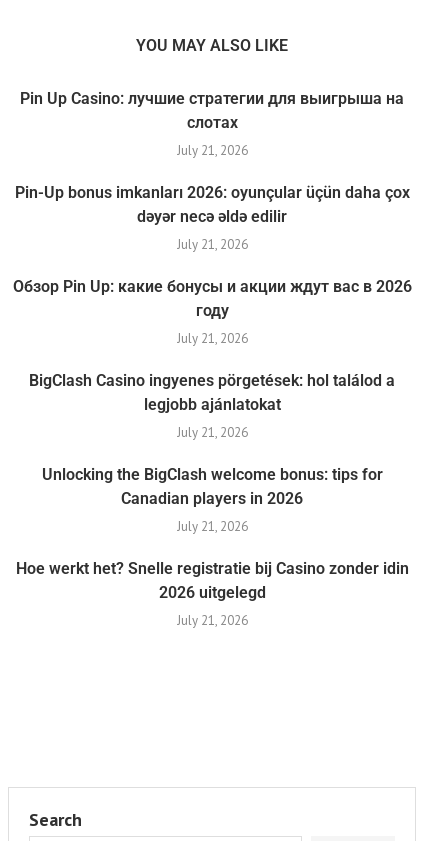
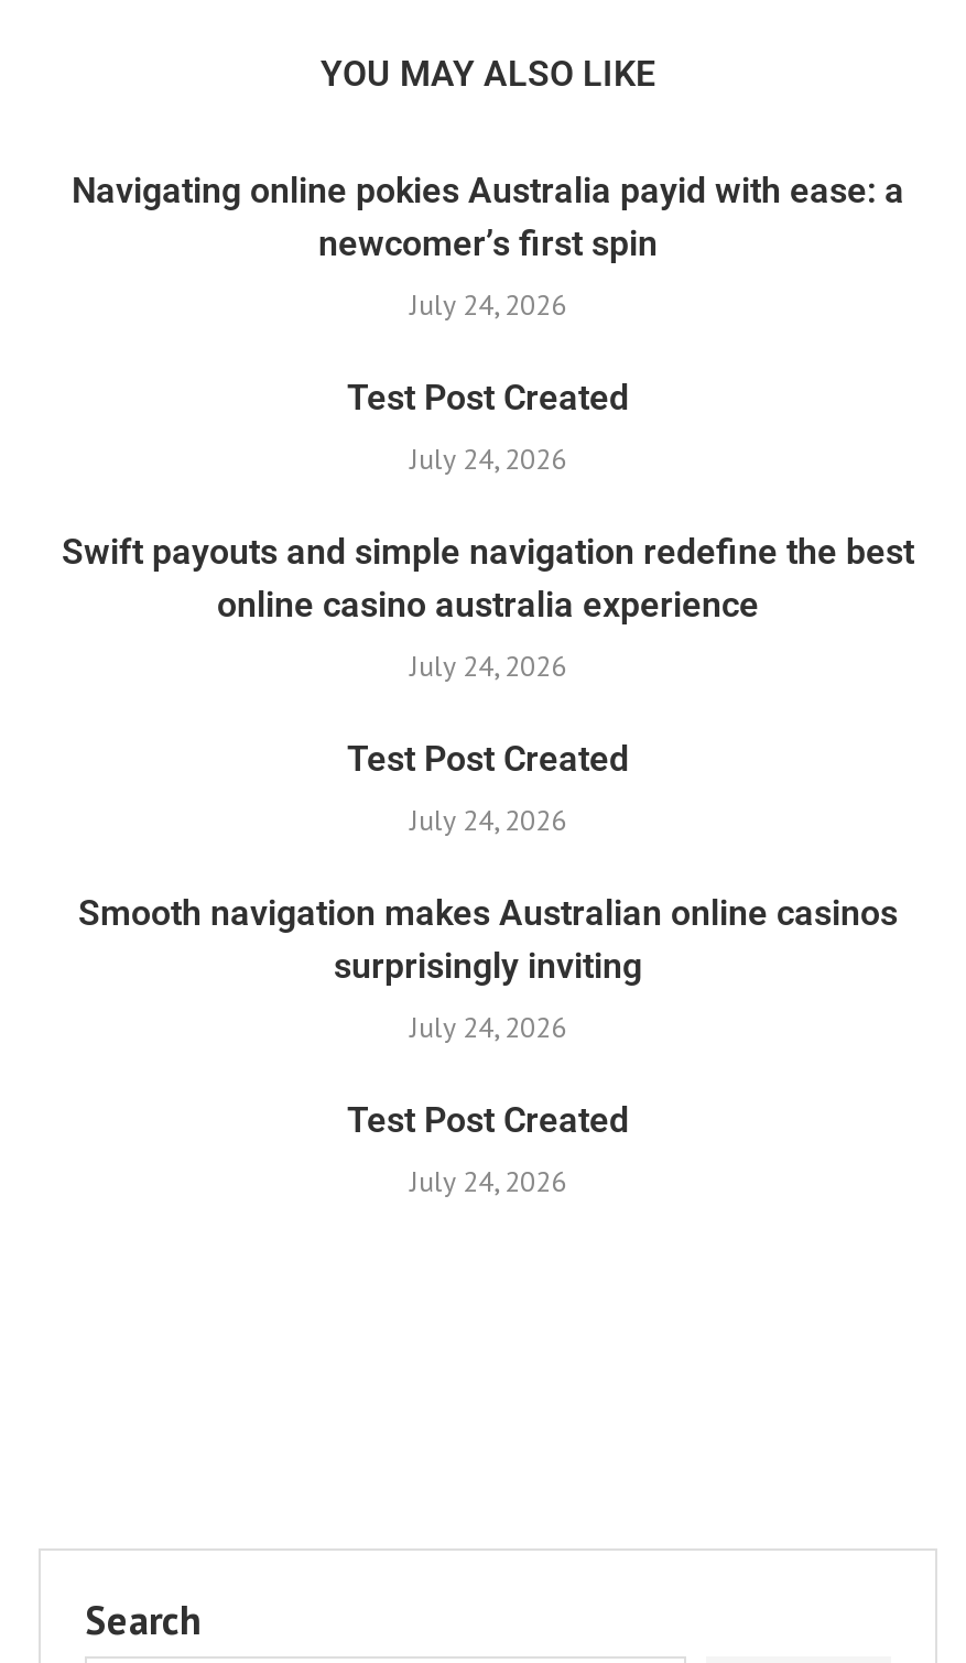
[20,89,404,132] Pin Up Casino: лучшие стратегии для выигрыша на | слотах -> [72,170,904,265] Navigating online pokies Australia payid with ease: a | newcomer’s first spin
[176,142,247,159] July 21, 2026 -> [410,287,566,324] July 24, 2026
[14,183,409,226] Pin-Up bonus imkanları 2026: oyunçular üçün daha çox | dəyər necə əldə edilir -> [347,377,629,419] Test Post Created
[176,236,247,253] July 21, 2026 -> [410,441,566,478] July 24, 2026
[12,277,411,320] Обзор Pin Up: какие бонусы и акции ждут вас в 2026 | году -> [62,531,914,626] Swift payouts and simple navigation redefine the best | online casino australia experience
[176,330,247,347] July 21, 2026 -> [410,648,566,685] July 24, 2026
[29,371,395,414] BigClash Casino ingyenes pörgetések: hol találod a | legjobb ajánlatokat -> [347,738,629,780] Test Post Created
[176,424,247,441] July 21, 2026 -> [410,802,566,840] July 24, 2026
[41,465,382,508] Unlocking the BigClash welcome bonus: tips for | Canadian players in 2026 -> [78,893,898,987] Smooth navigation makes Australian online casinos | surprisingly inviting
[176,518,247,535] July 21, 2026 -> [410,1009,566,1047] July 24, 2026
[15,559,408,602] Hoe werkt het? Snelle registratie bij Casino zonder idin | 2026 uitgelegd -> [347,1100,629,1141] Test Post Created
[176,612,247,629] July 21, 2026 -> [410,1163,566,1201] July 24, 2026

